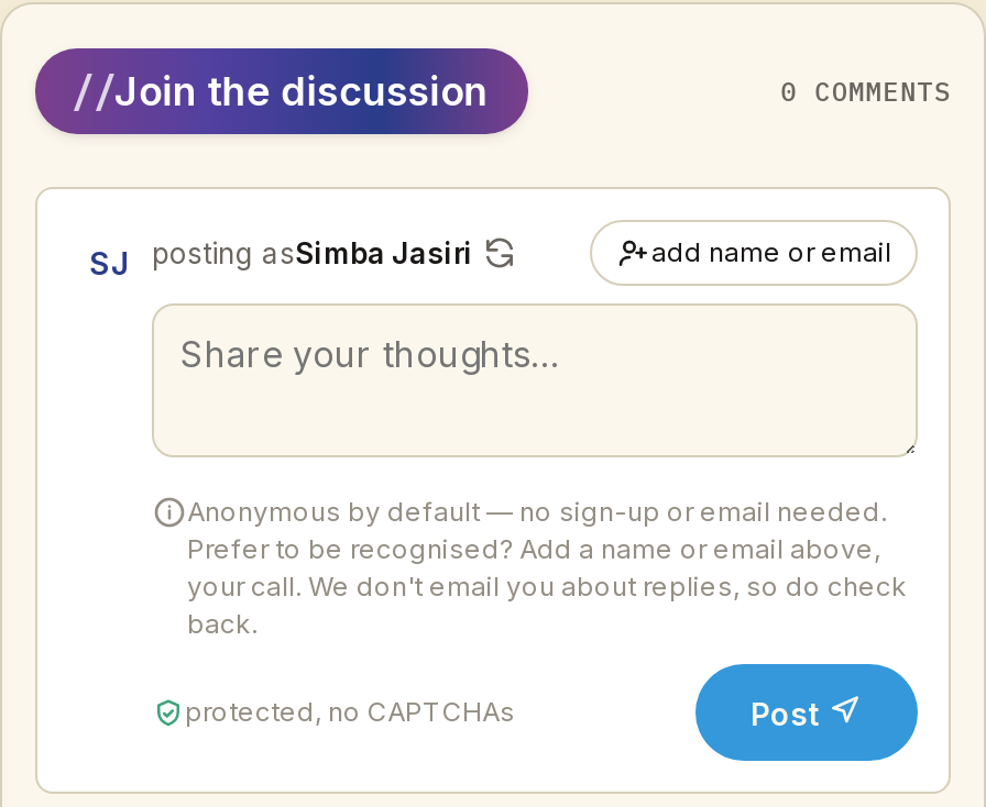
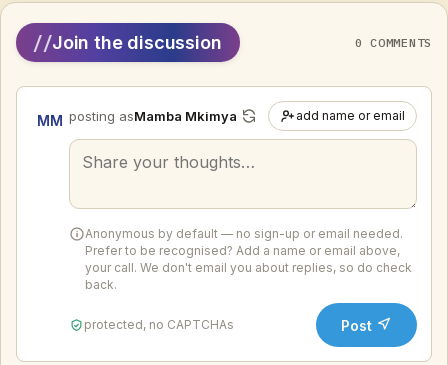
[89,237,473,282] SJ posting asSimba Jasiri -> [37,108,237,129] MM posting asMamba Mkimya

